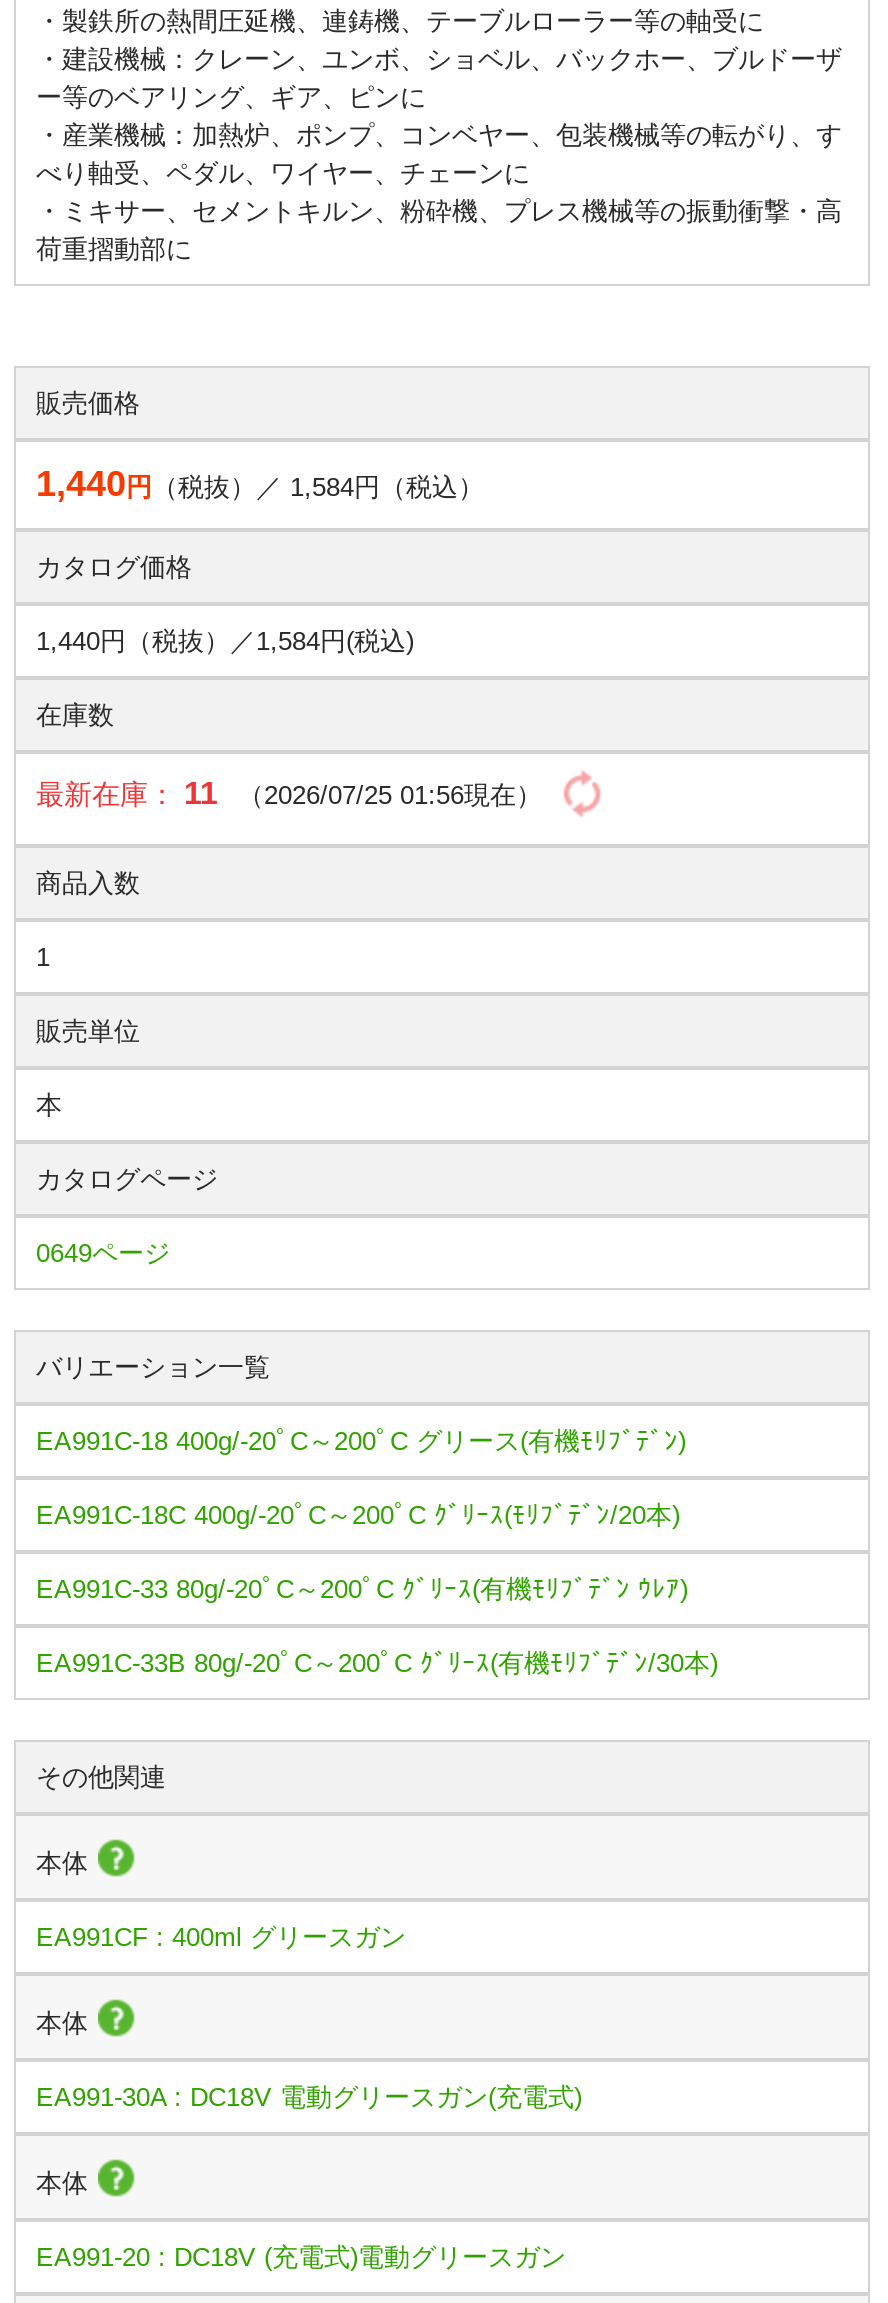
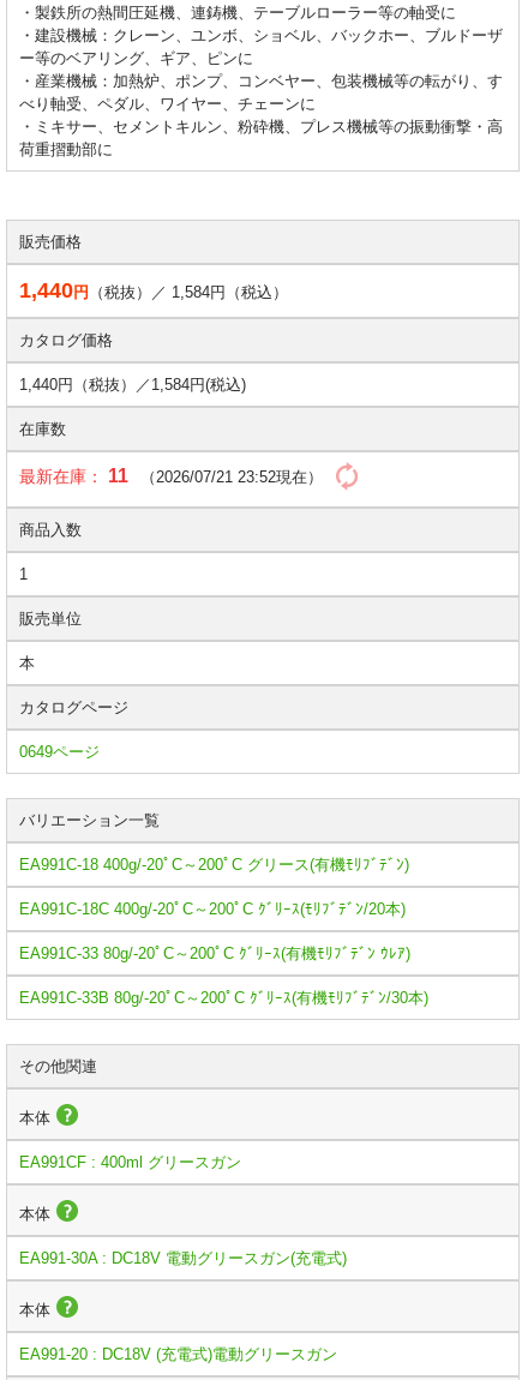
[36,776,542,810] 最新在庫：11 （2026/07/25 01:56現在） -> [19,466,323,486] 最新在庫：11 （2026/07/21 23:52現在）

